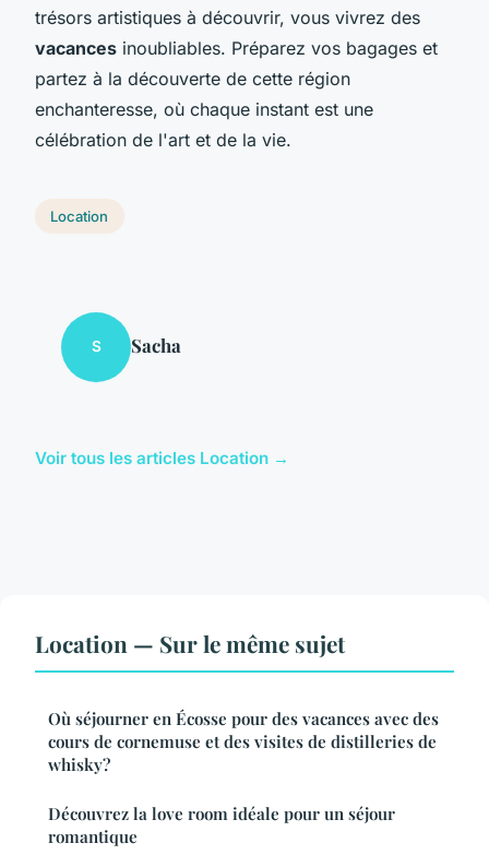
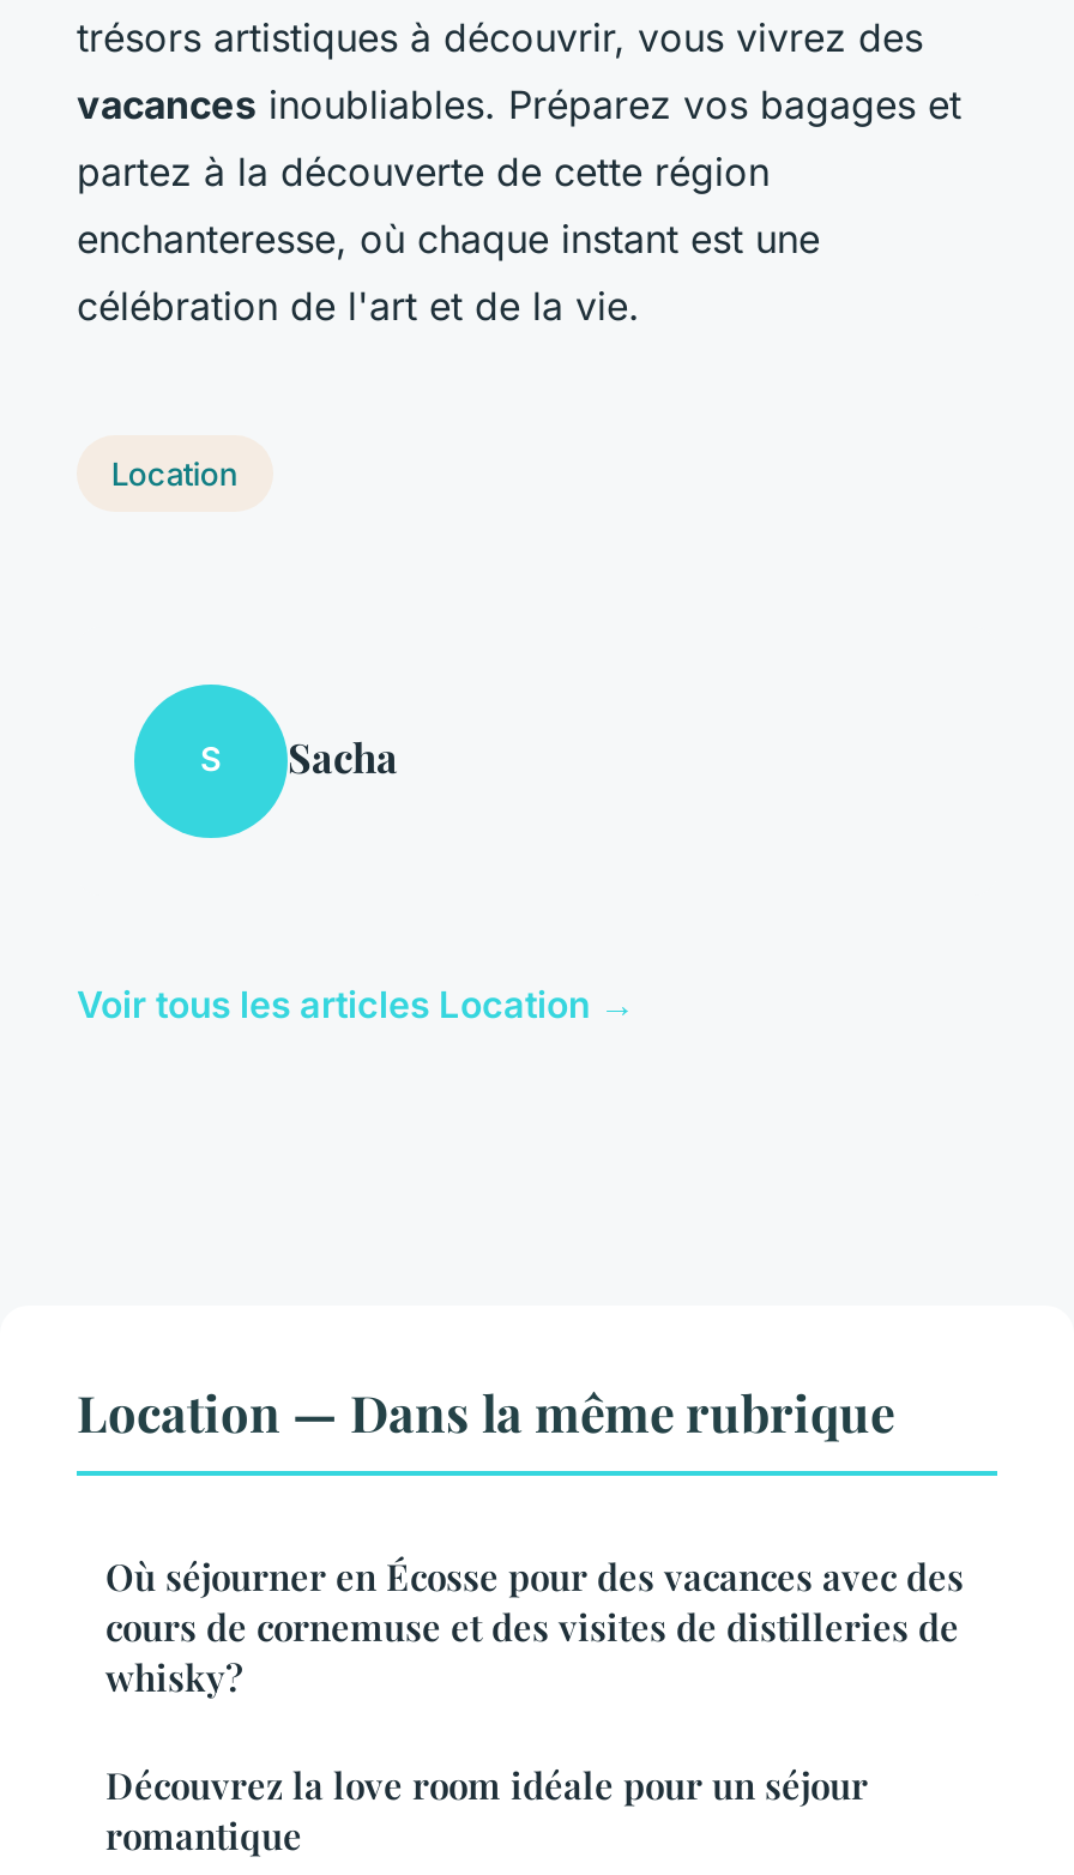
[35,627,345,658] Location — Sur le même sujet -> [77,1377,894,1444] Location — Dans la même rubrique

